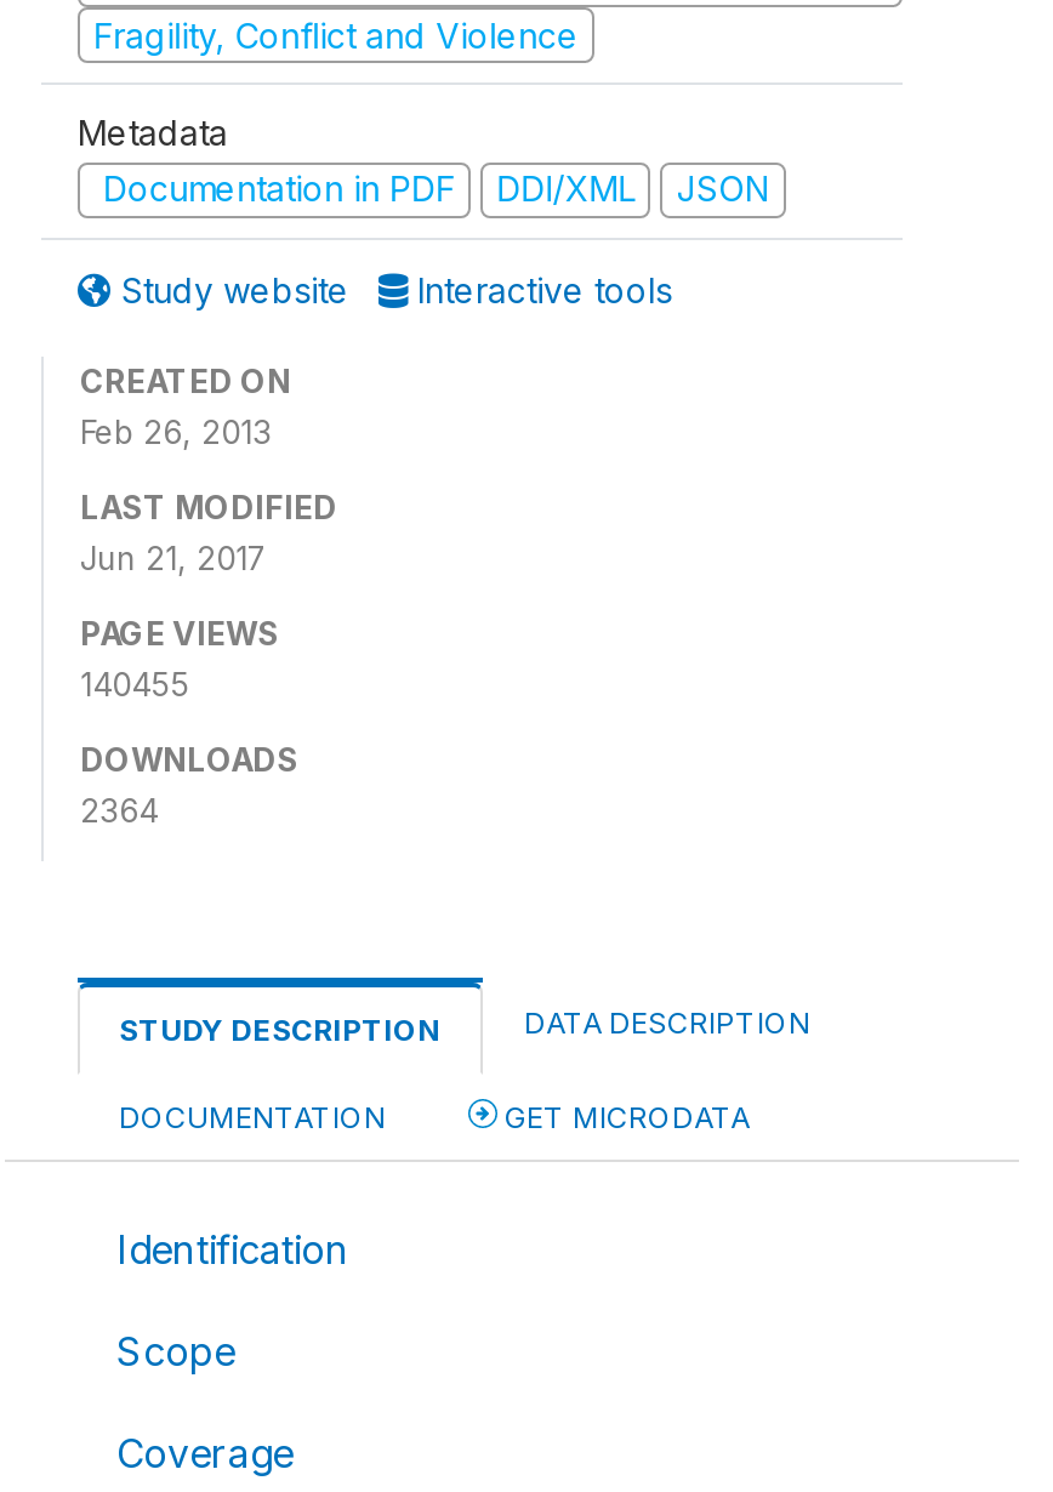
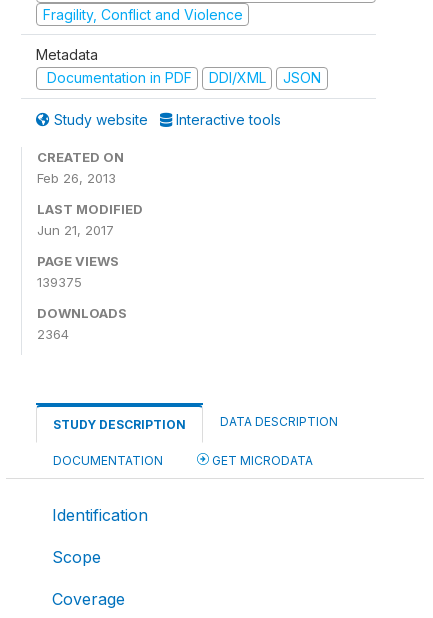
[80,664,189,702] 140455 -> [37,273,82,289] 139375

